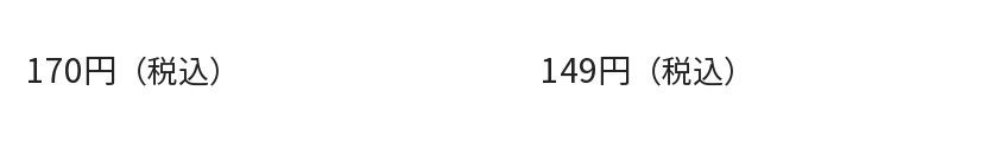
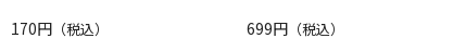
[541,45,754,92] 149円（税込） -> [246,17,344,39] 699円（税込）

